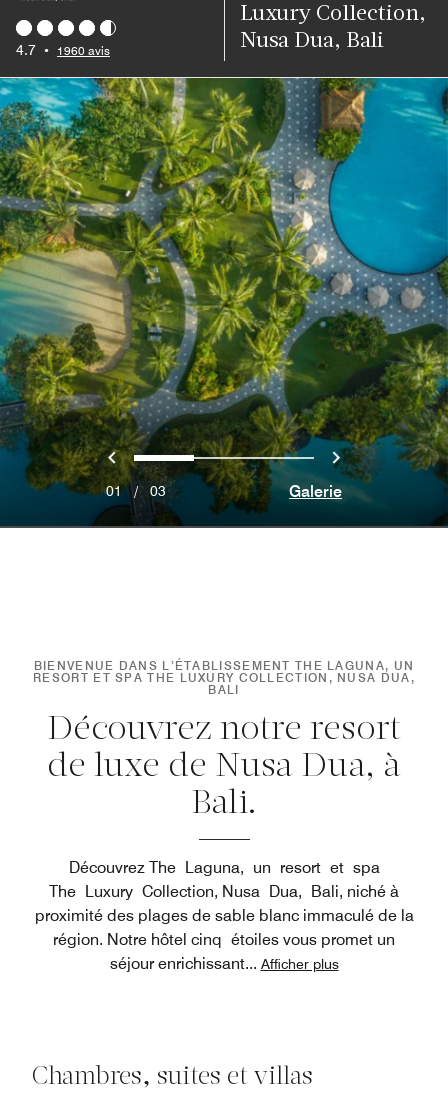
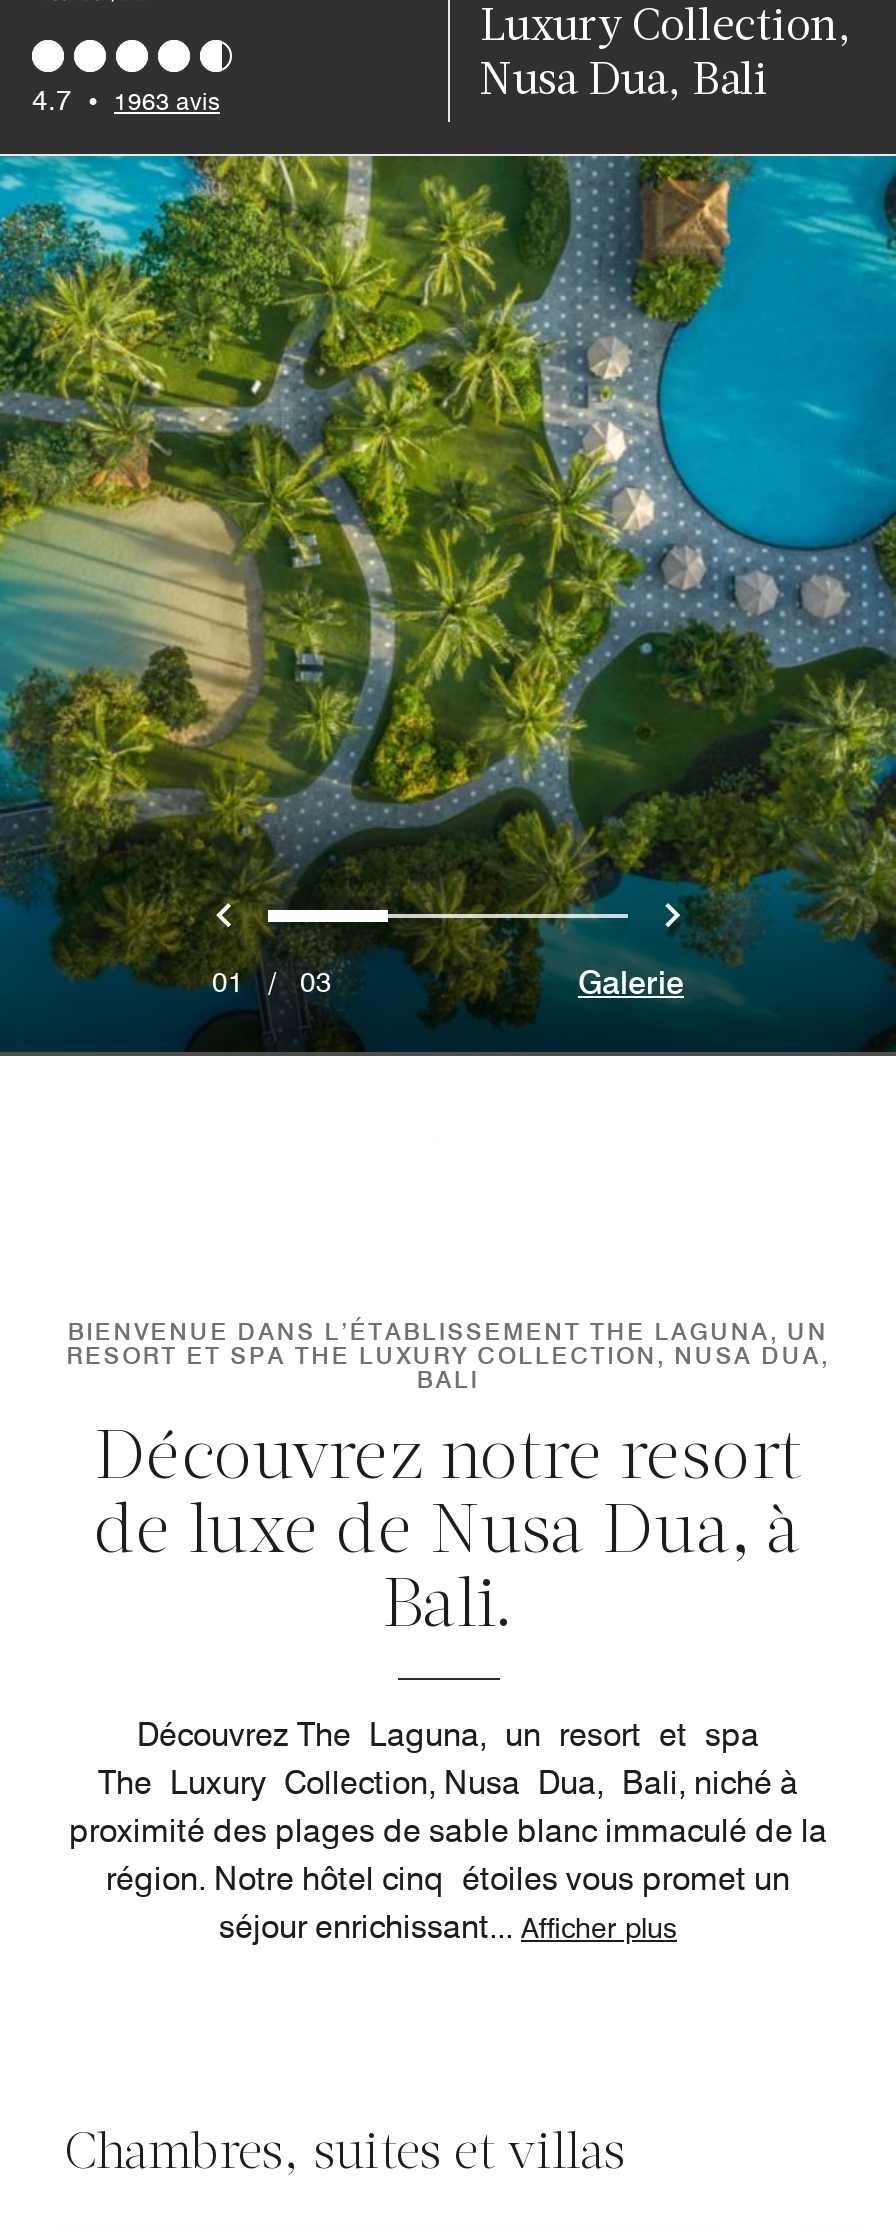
[16,42,110,58] 4.7 • 1960 avis -> [32,84,220,116] 4.7 • 1963 avis

